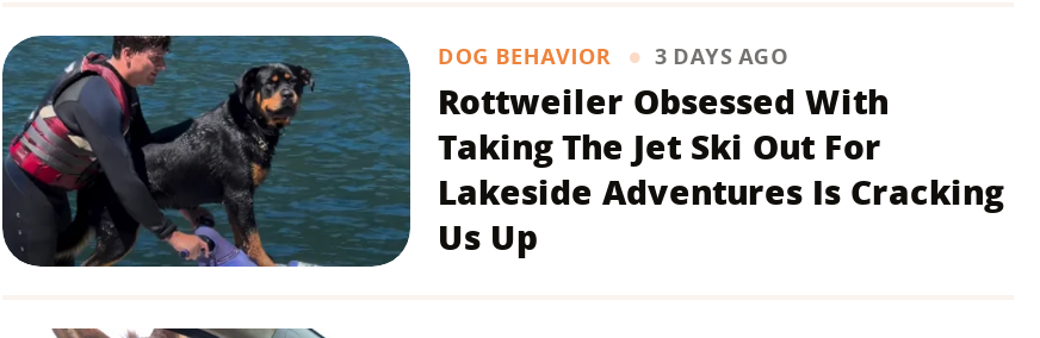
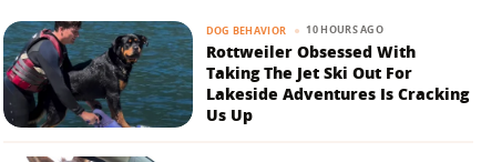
[438,39,788,71] DOG BEHAVIOR 3 DAYS AGO -> [206,23,384,38] DOG BEHAVIOR 10 HOURS AGO

